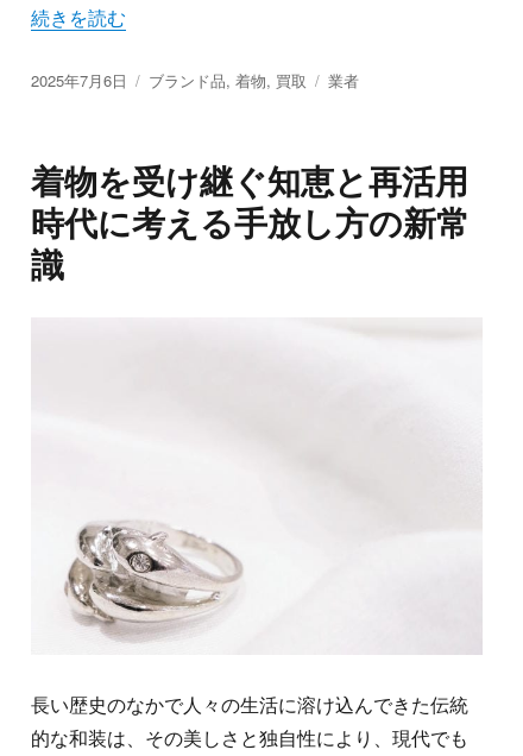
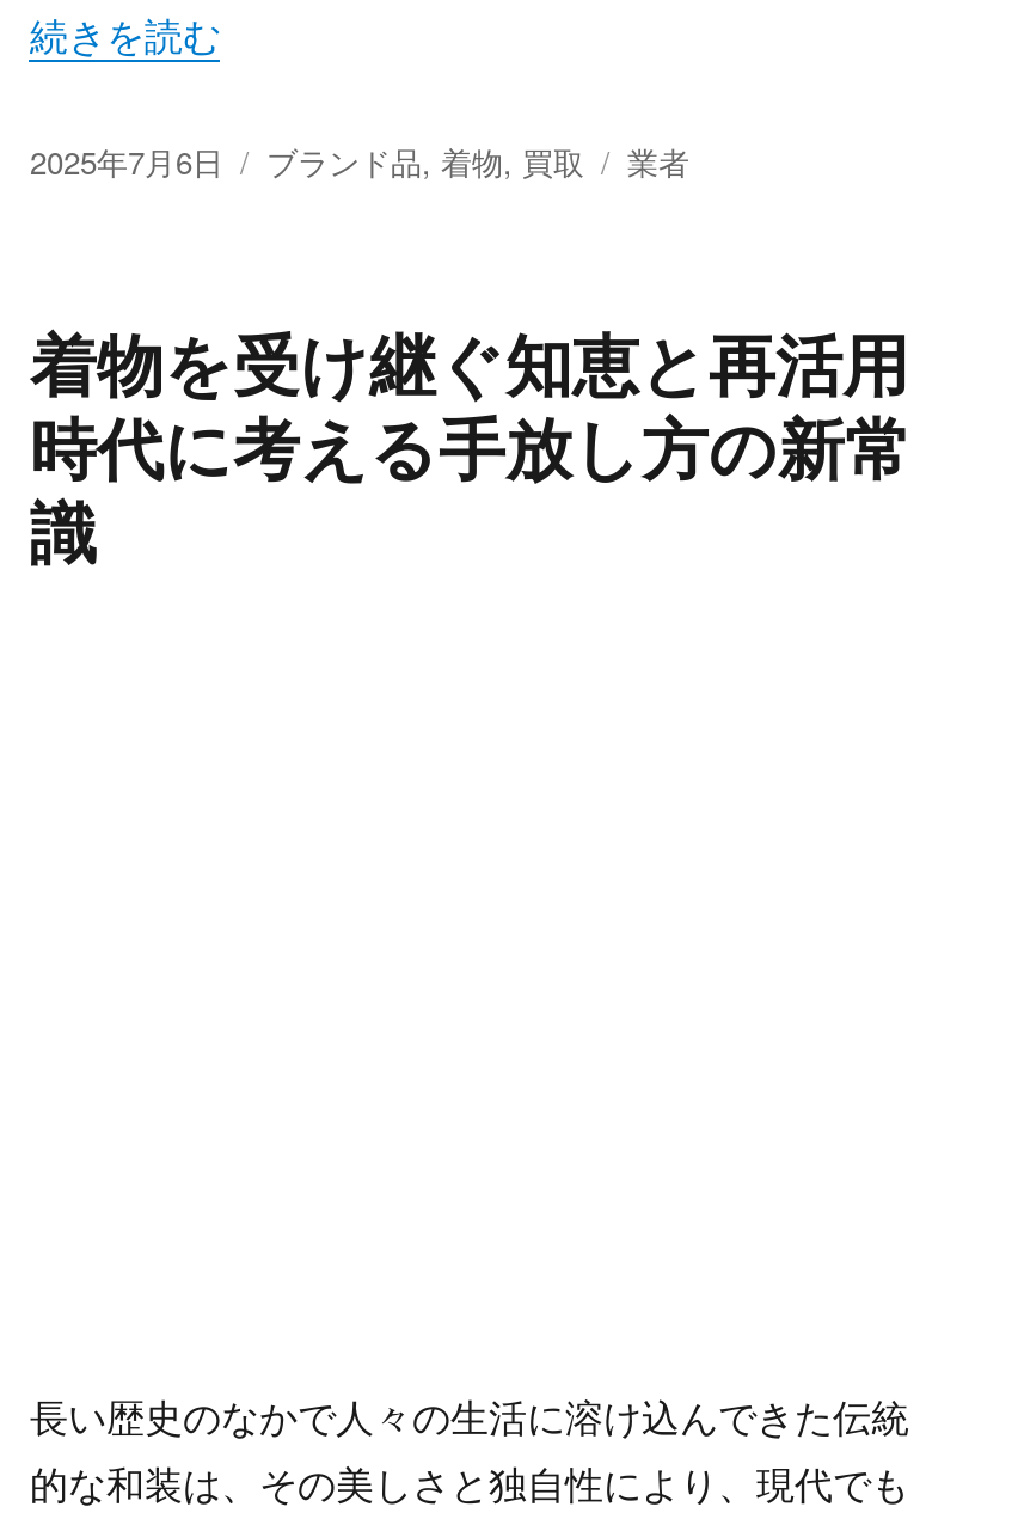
[33,325,481,654] [image] -> none

